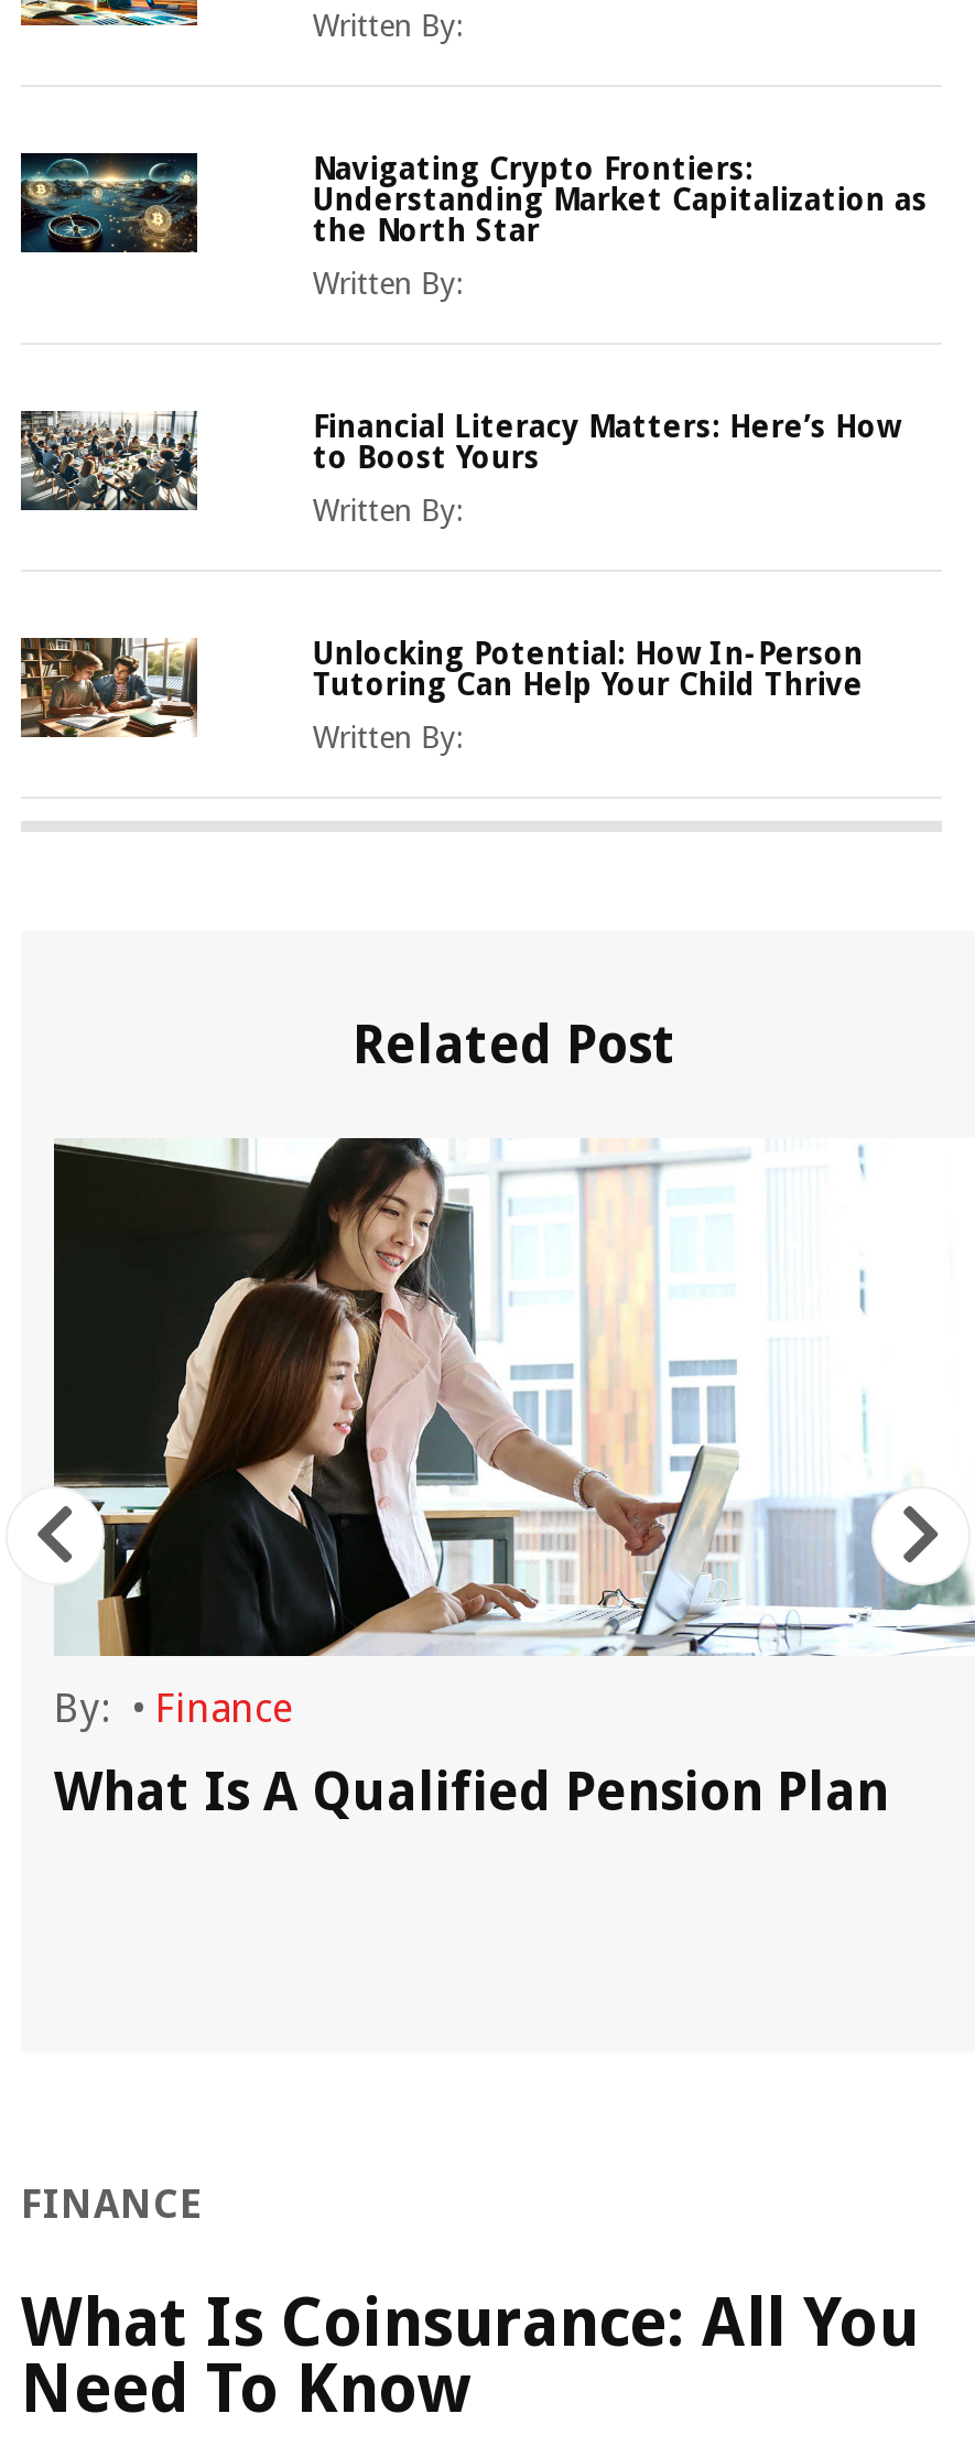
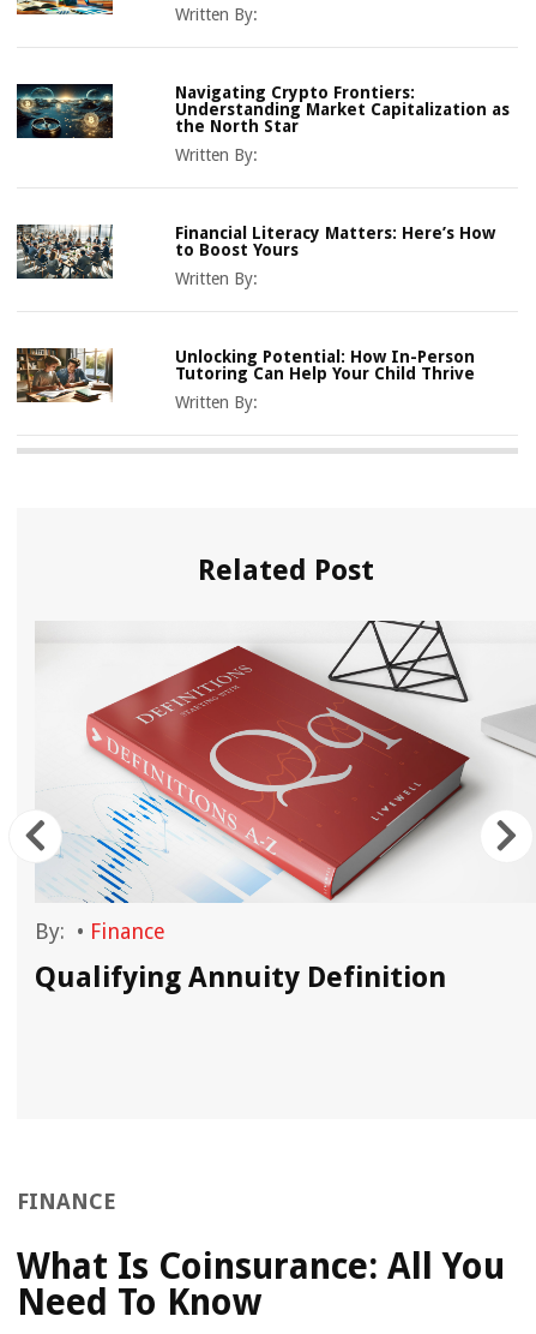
[52,1135,968,1659] [image] -> [35,620,532,903] [image]
[54,1762,889,1824] What Is A Qualified Pension Plan -> [35,960,446,994] Qualifying Annuity Definition

